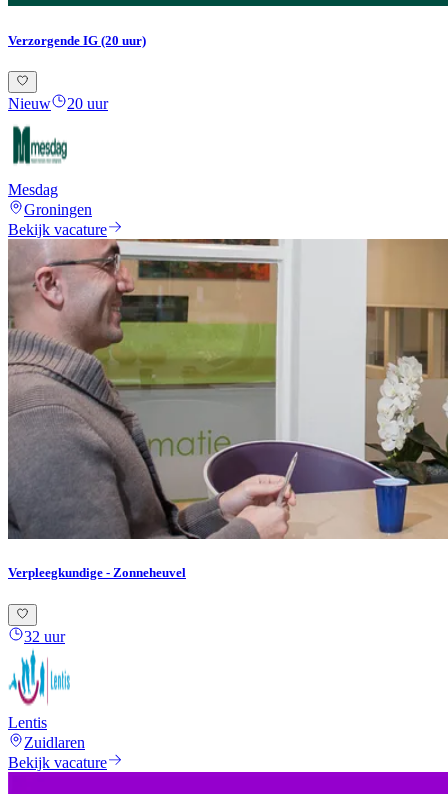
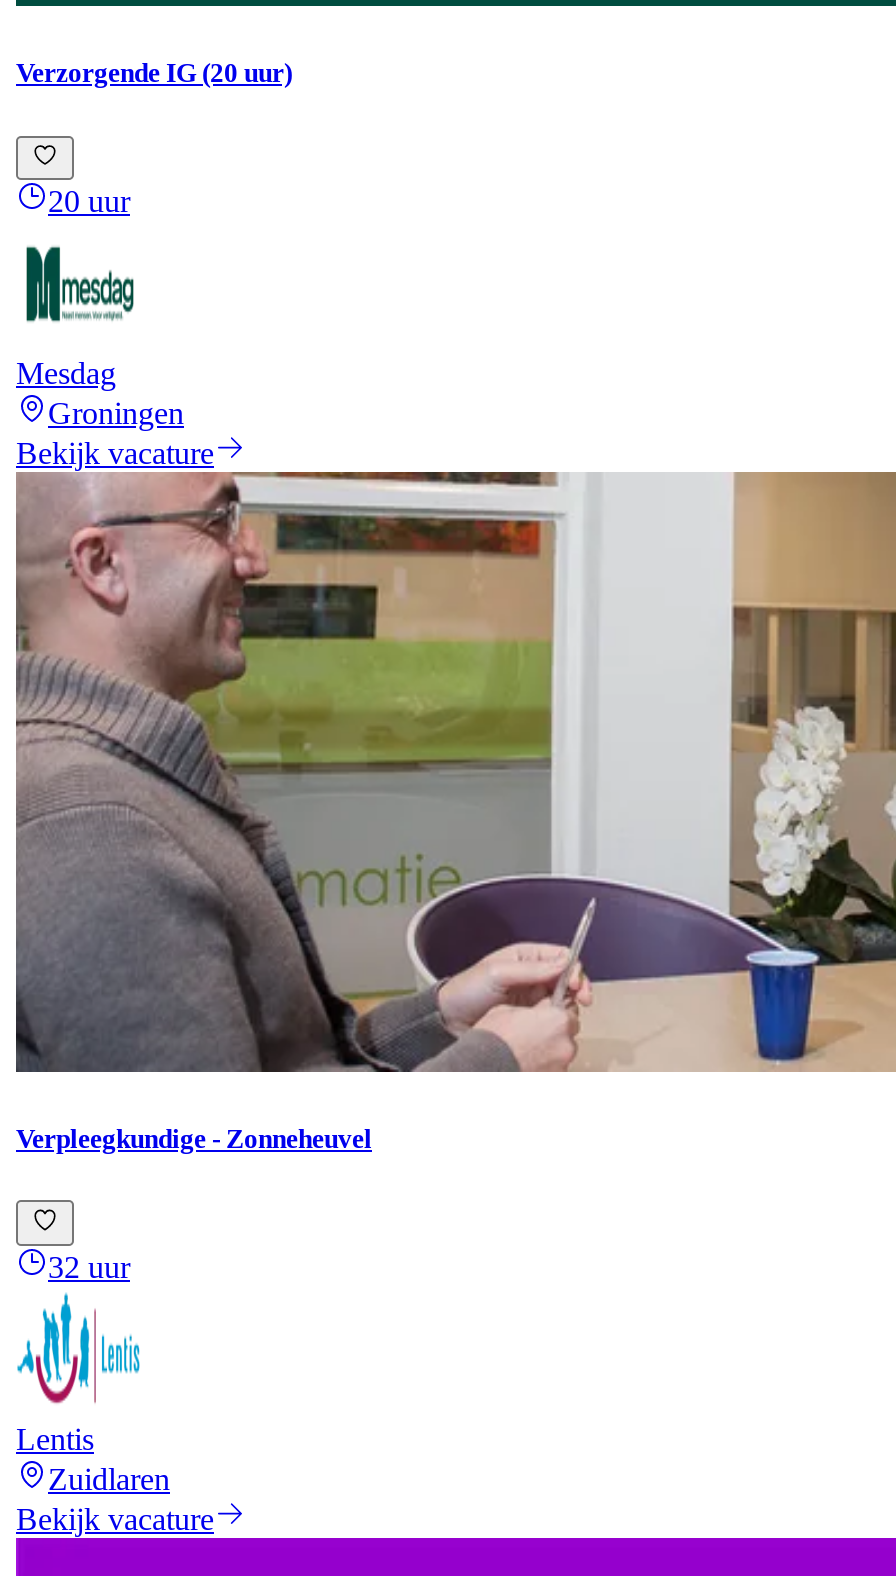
[8,95,51,112] Nieuw -> none

